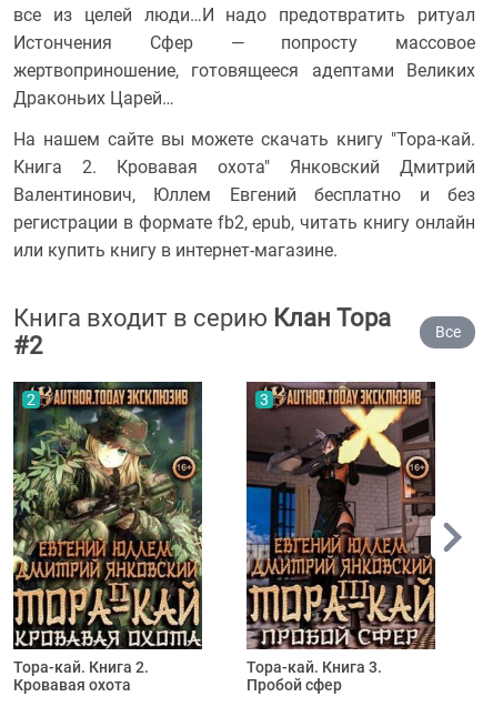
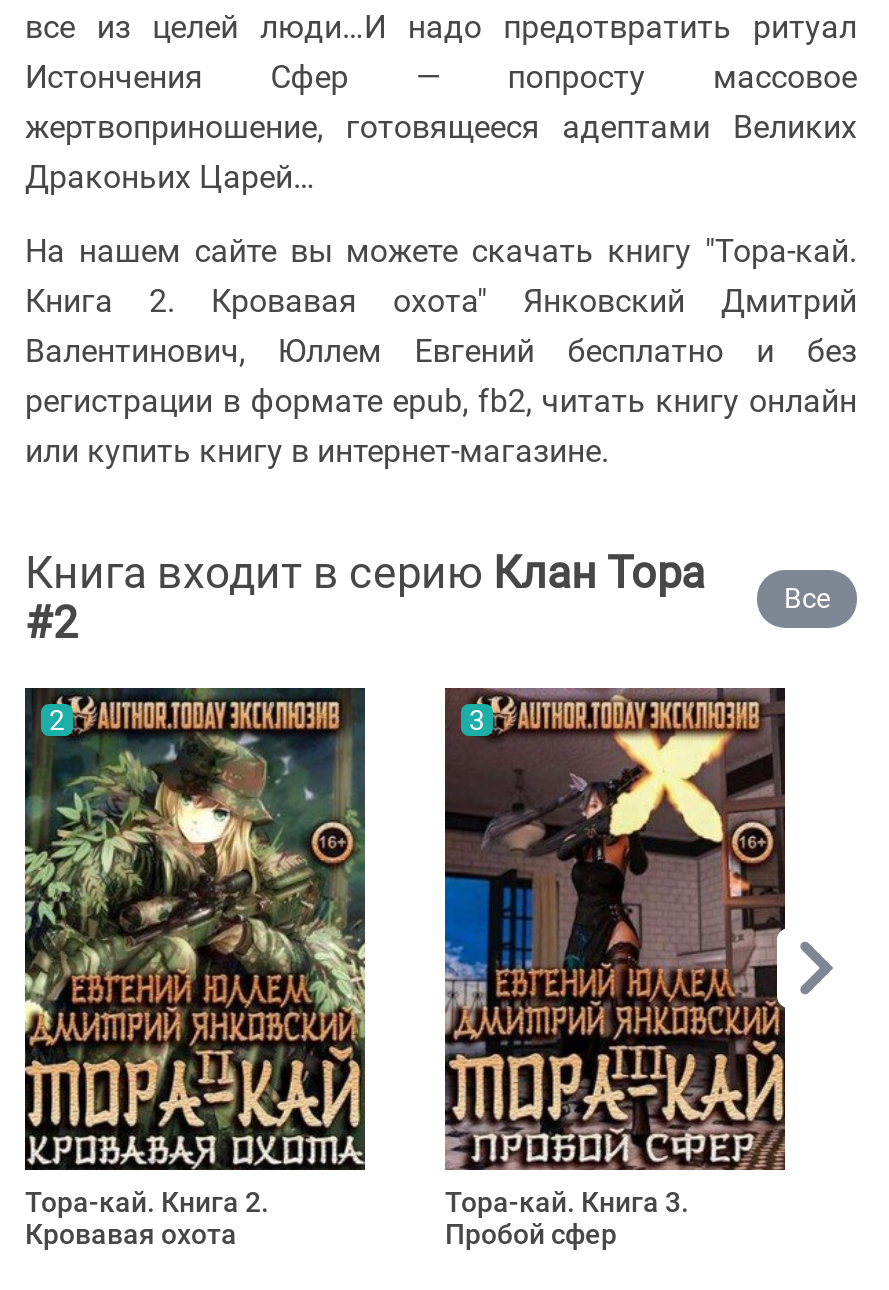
[13,212,475,233] регистрации в формате fb2, epub, читать книгу онлайн -> [25,382,857,420] регистрации в формате epub, fb2, читать книгу онлайн

